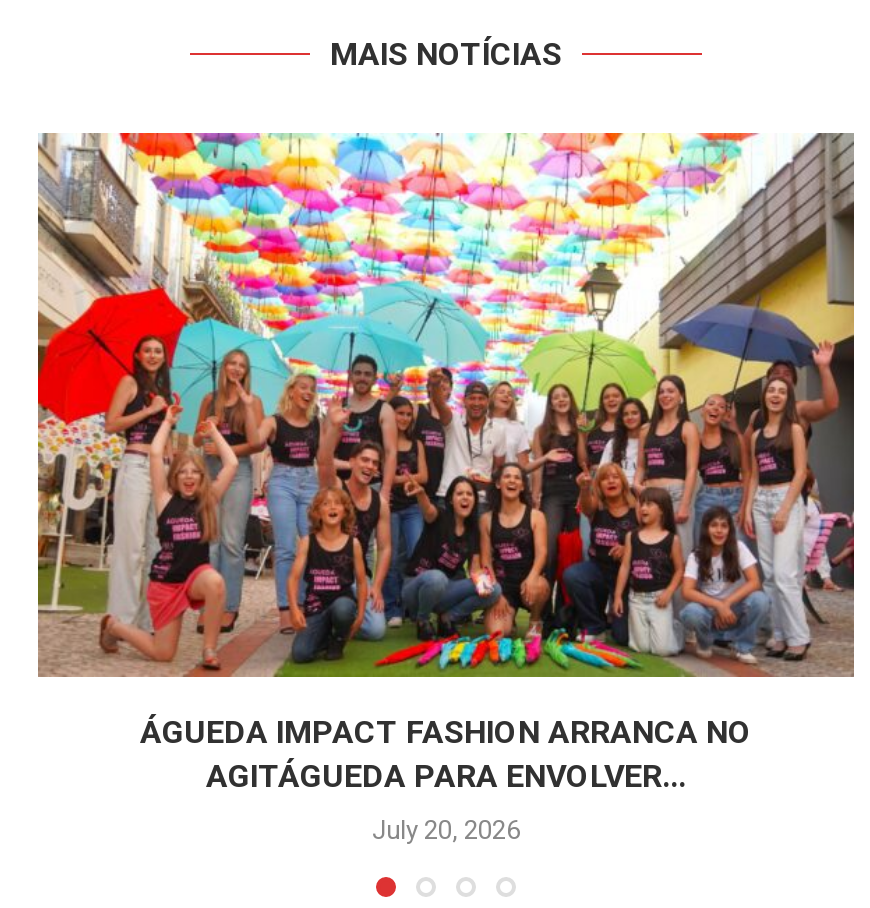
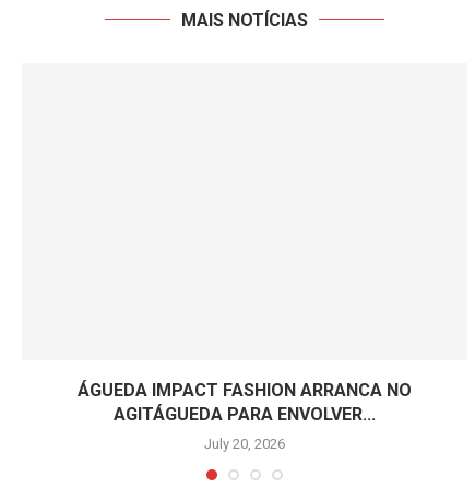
[36,130,856,680] [image] -> none

